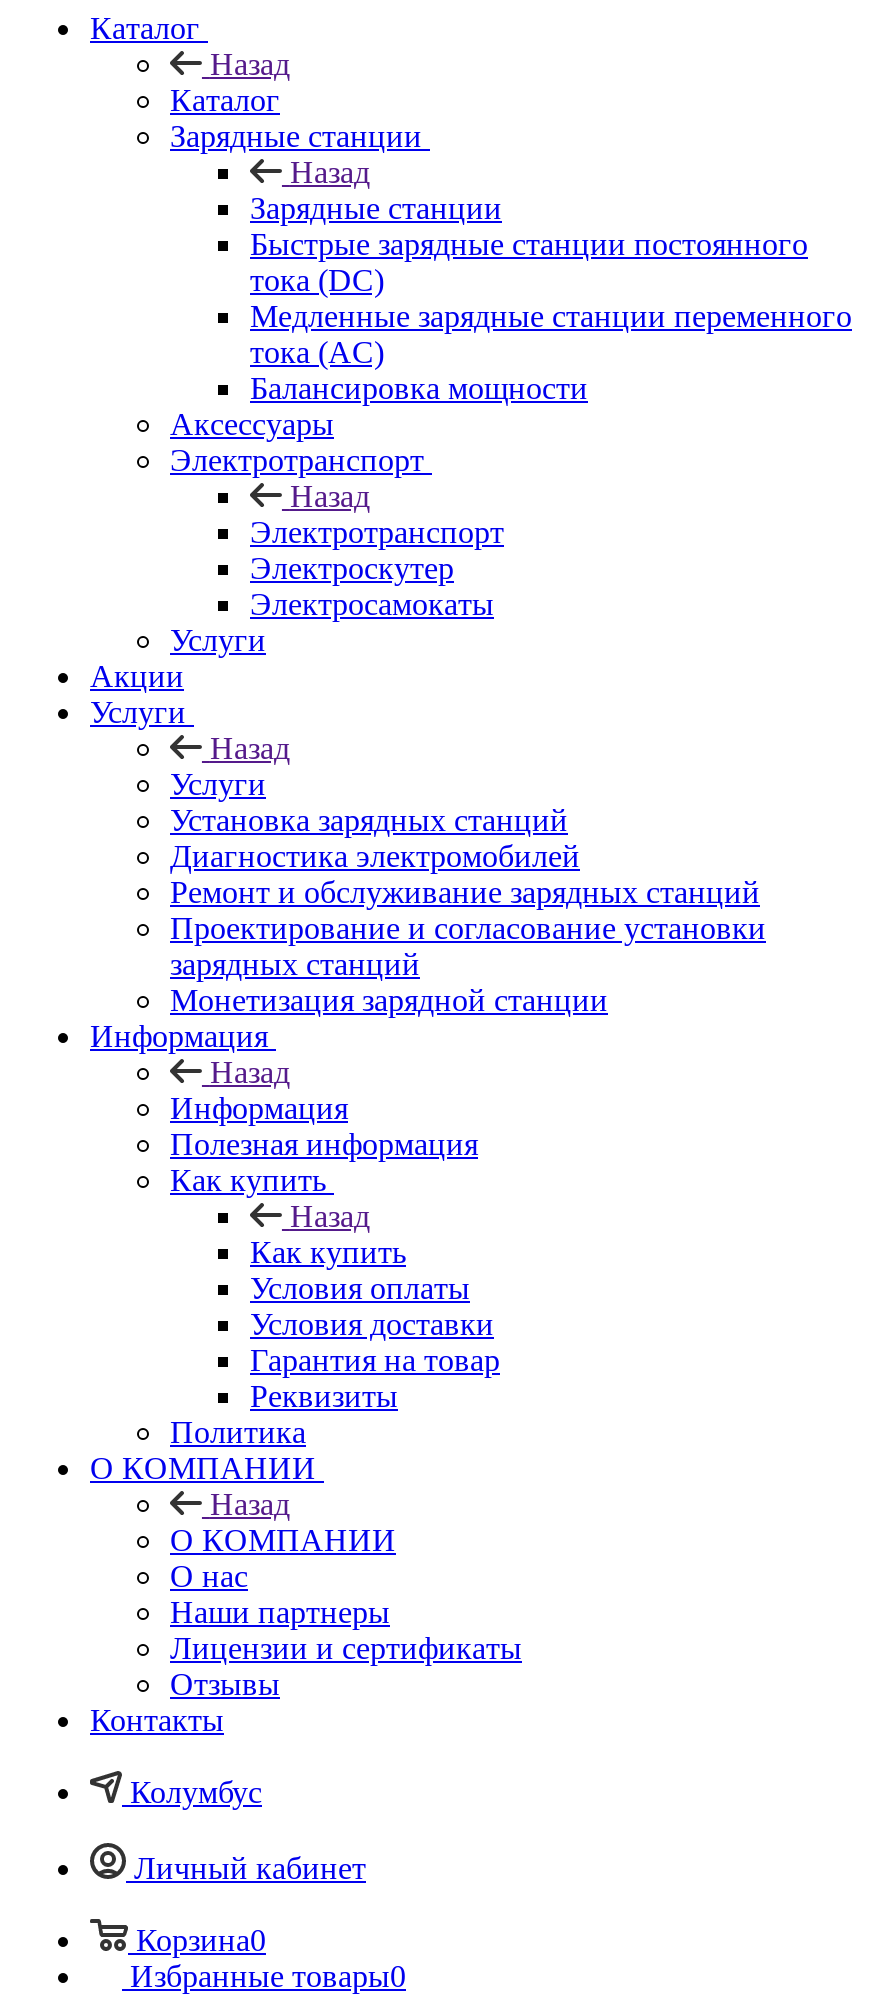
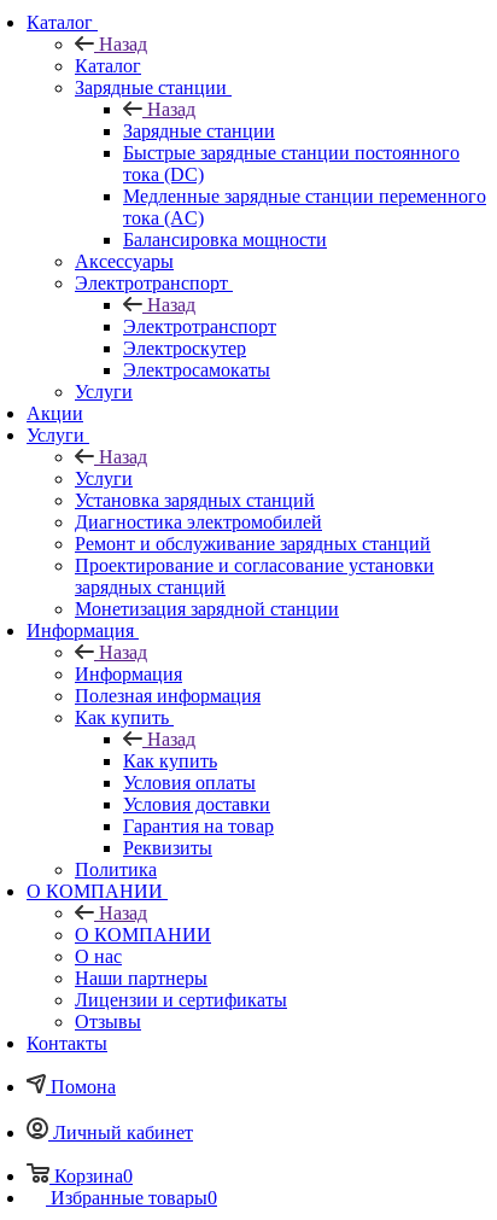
[130,1775,262,1809] Колумбус -> [51,1076,116,1097] Помона

